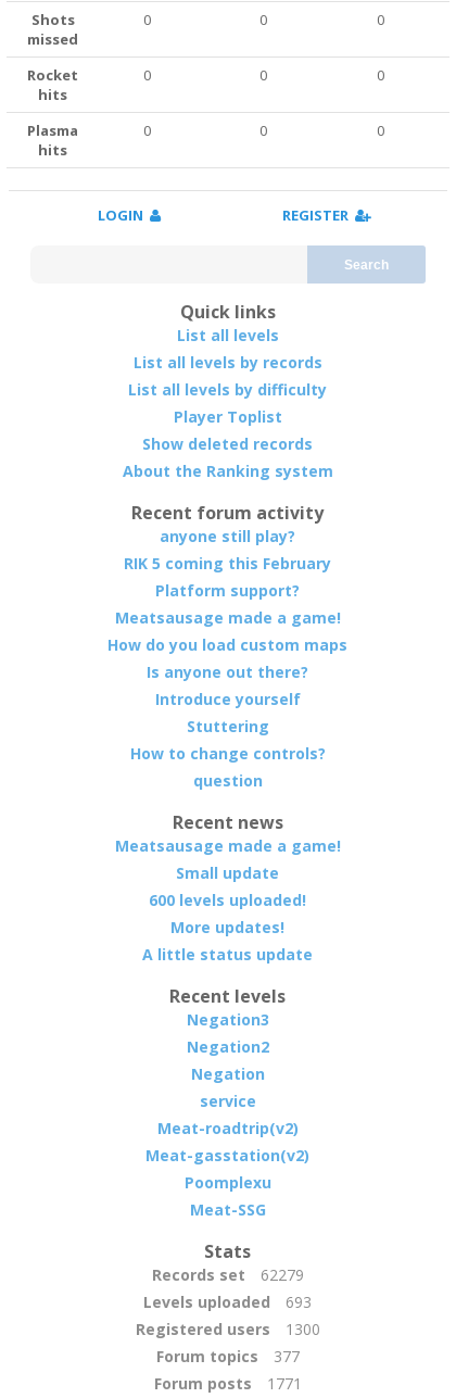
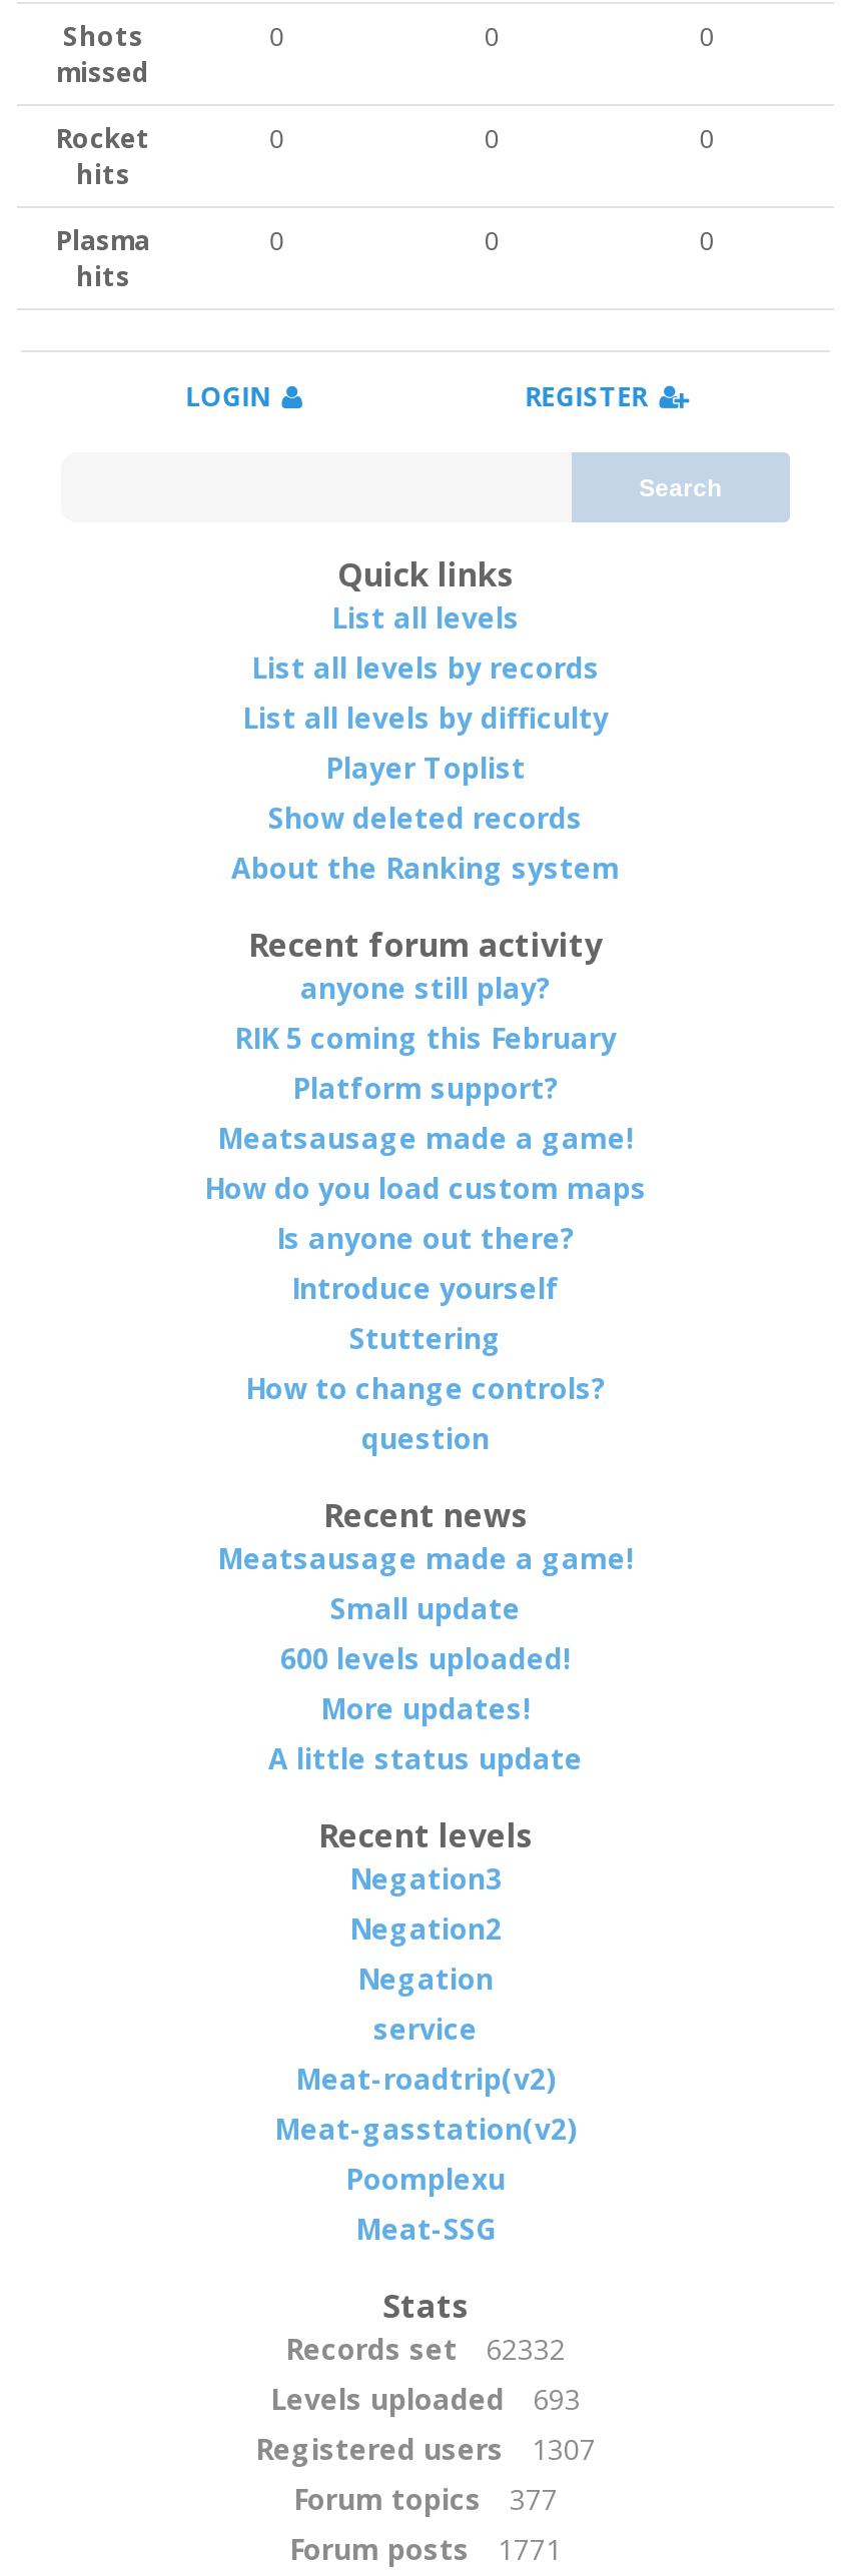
[152,1264,304,1285] Records set 62279 -> [285,2330,566,2368] Records set 62332
[136,1319,320,1339] Registered users 1300 -> [255,2430,596,2468] Registered users 1307

